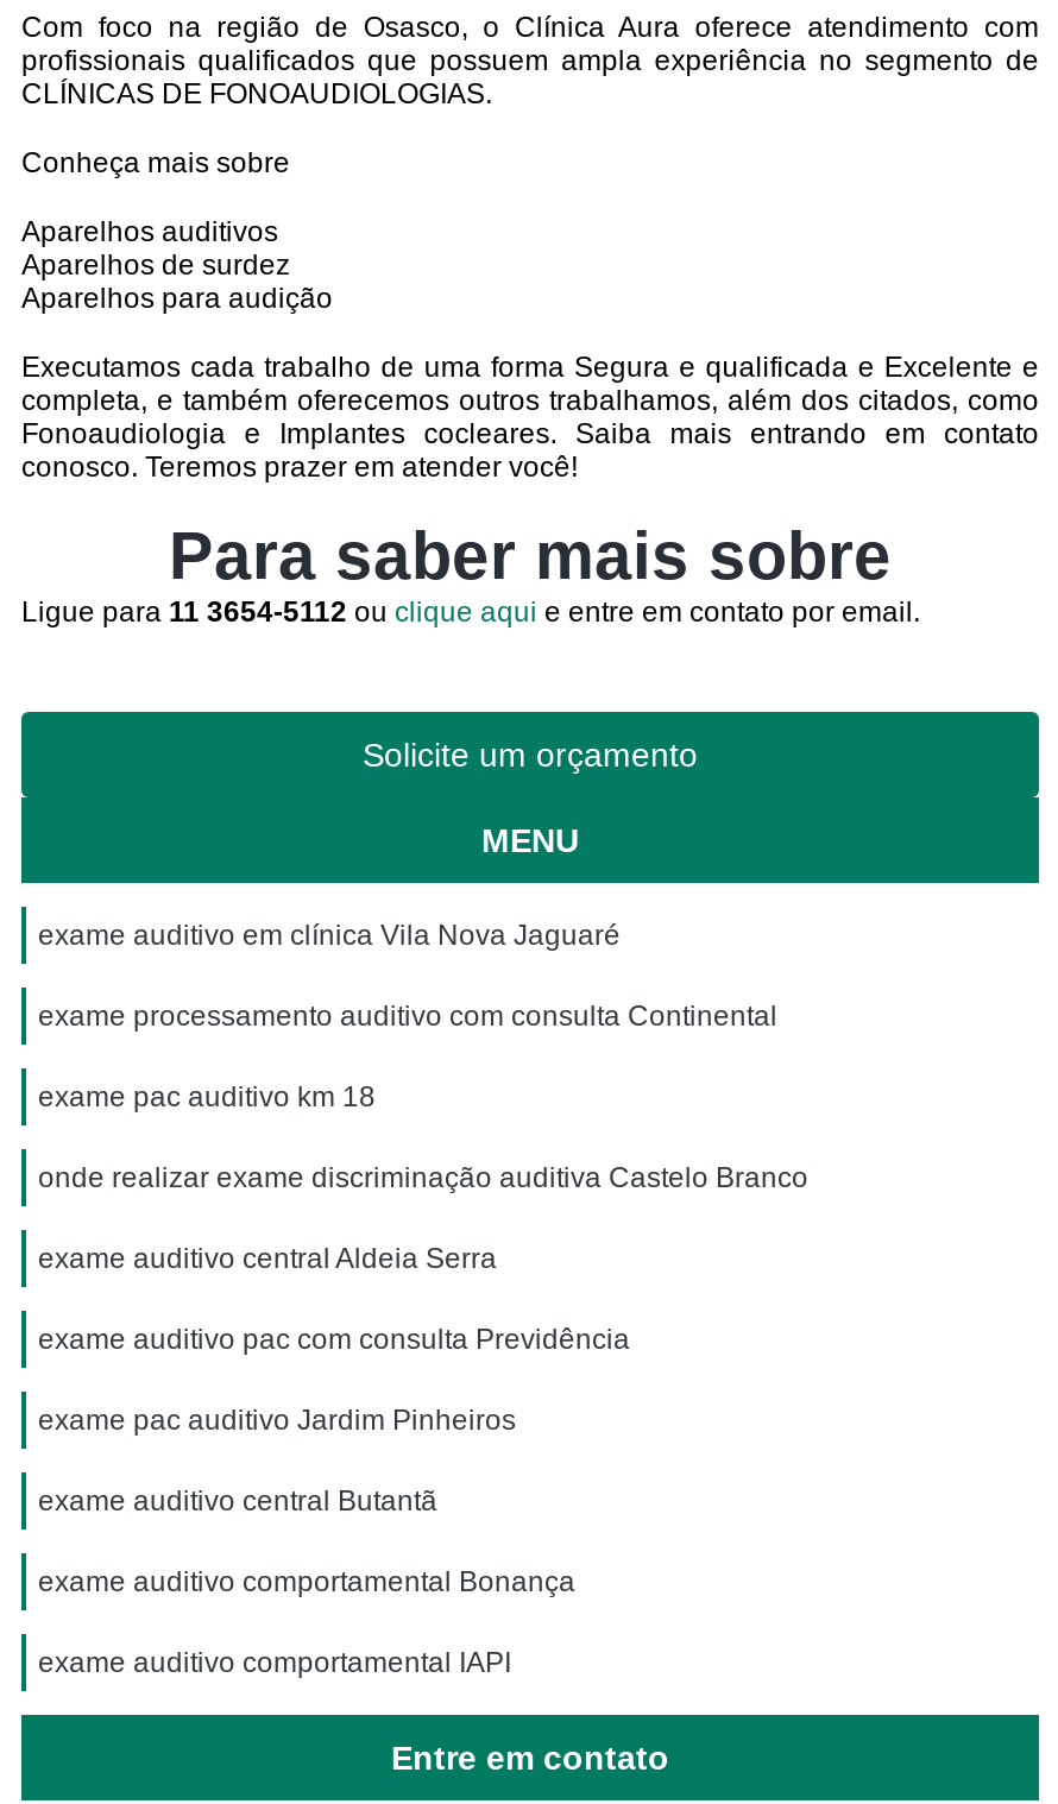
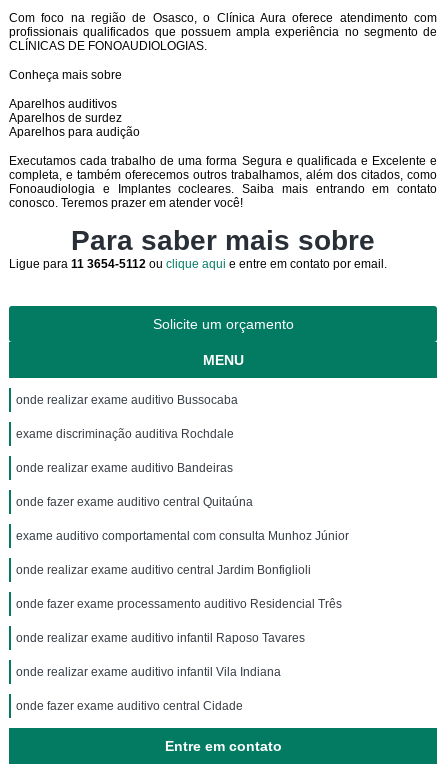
[38,919,621,952] exame auditivo em clínica Vila Nova Jaguaré -> [16,393,238,407] onde realizar exame auditivo Bussocaba
[38,999,777,1033] exame processamento auditivo com consulta Continental -> [16,427,234,441] exame discriminação auditiva Rochdale
[38,1080,376,1114] exame pac auditivo km 18 -> [16,461,233,475] onde realizar exame auditivo Bandeiras
[38,1161,808,1194] onde realizar exame discriminação auditiva Castelo Branco -> [16,495,253,509] onde fazer exame auditivo central Quitaúna
[38,1242,497,1275] exame auditivo central Aldeia Serra -> [16,529,349,543] exame auditivo comportamental com consulta Munhoz Júnior
[38,1323,630,1356] exame auditivo pac com consulta Previdência -> [16,563,311,577] onde realizar exame auditivo central Jardim Bonfiglioli
[38,1404,516,1437] exame pac auditivo Jardim Pinheiros -> [16,597,342,611] onde fazer exame processamento auditivo Residencial Três
[38,1484,437,1518] exame auditivo central Butantã -> [16,631,305,645] onde realizar exame auditivo infantil Raposo Tavares
[38,1565,575,1598] exame auditivo comportamental Bonança -> [16,665,281,679] onde realizar exame auditivo infantil Vila Indiana
[38,1646,511,1679] exame auditivo comportamental IAPI -> [16,699,243,713] onde fazer exame auditivo central Cidade

